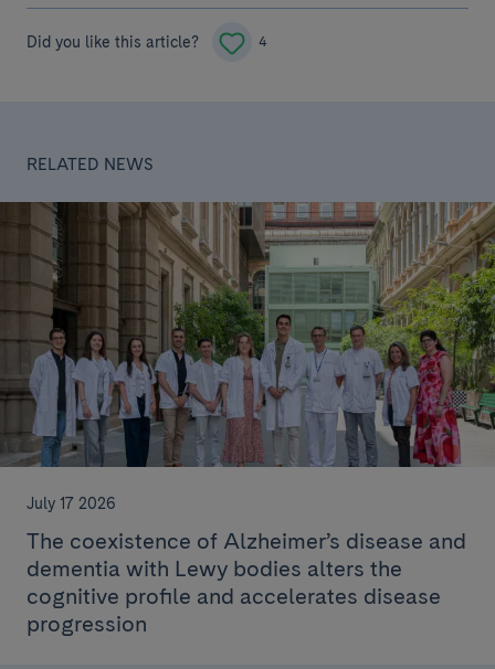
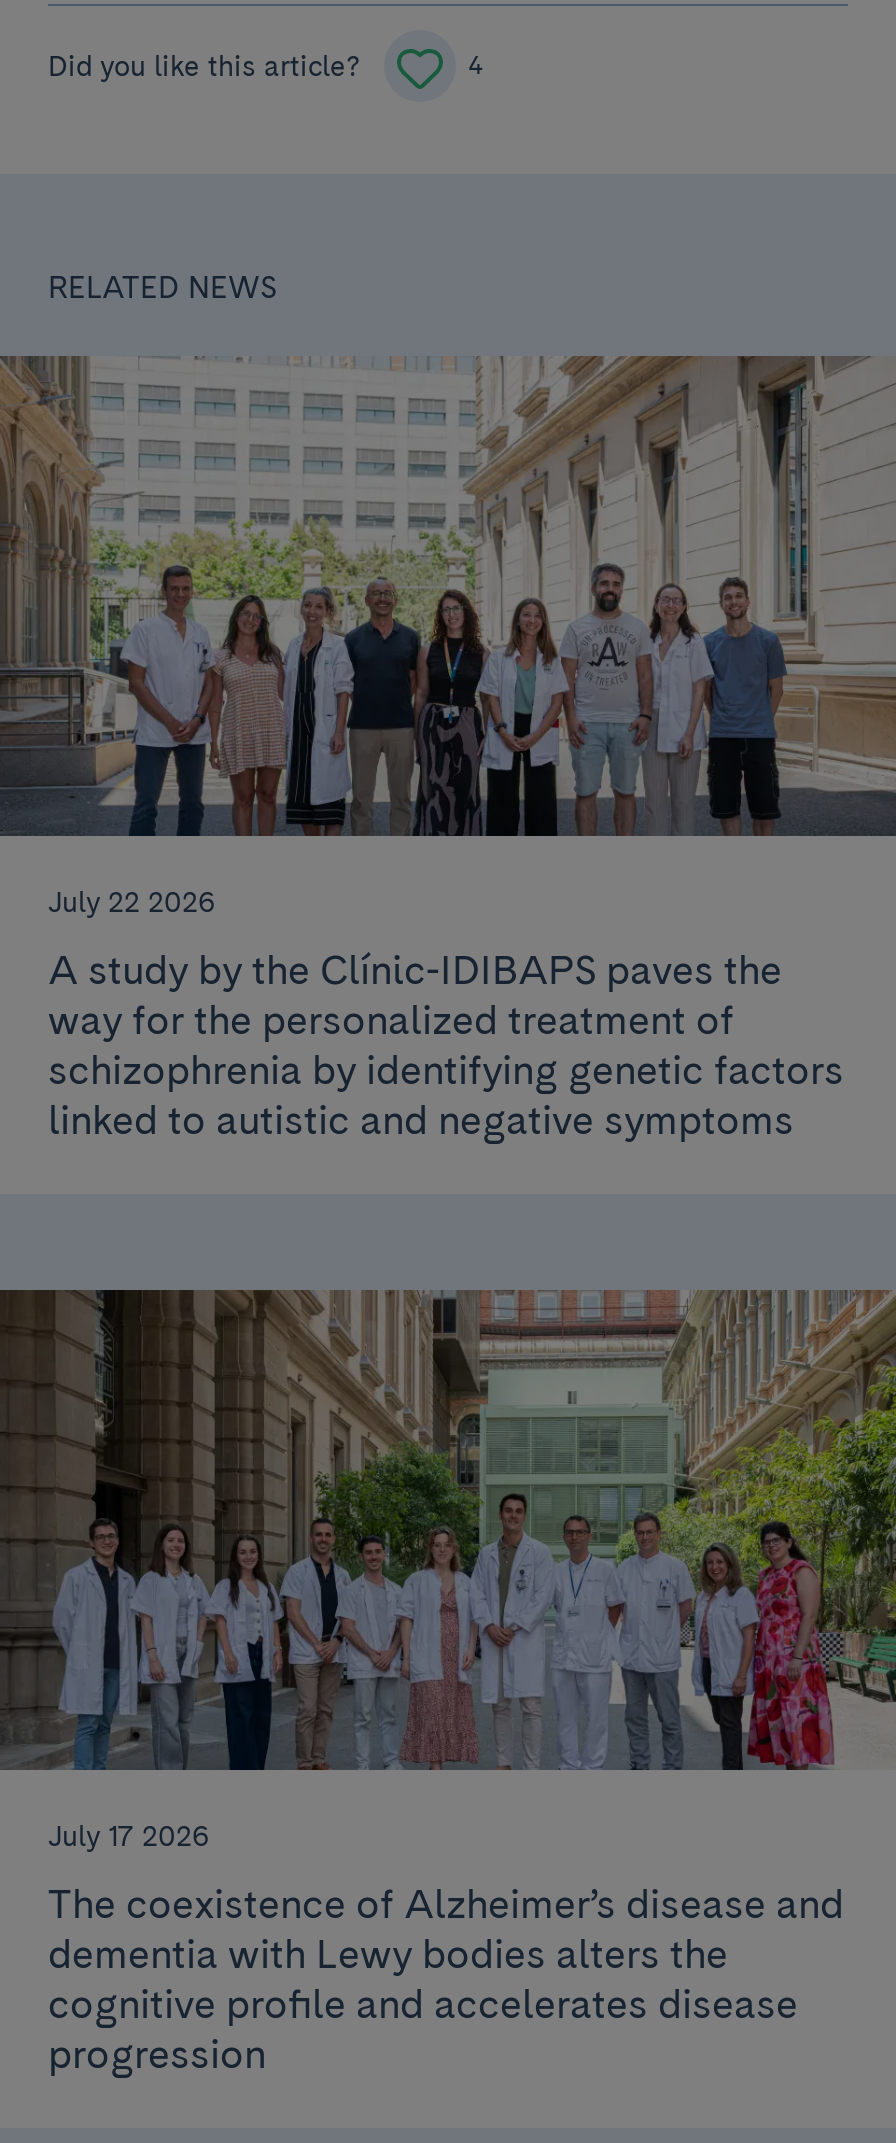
none -> [6,354,890,1144] [image] | July 22 2026 | A study by the Clínic-IDIBAPS paves the | way for the personalized treatment of | schizophrenia by identifying genetic factors | linked to autistic and negative symptoms

